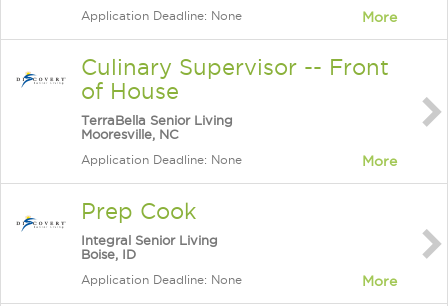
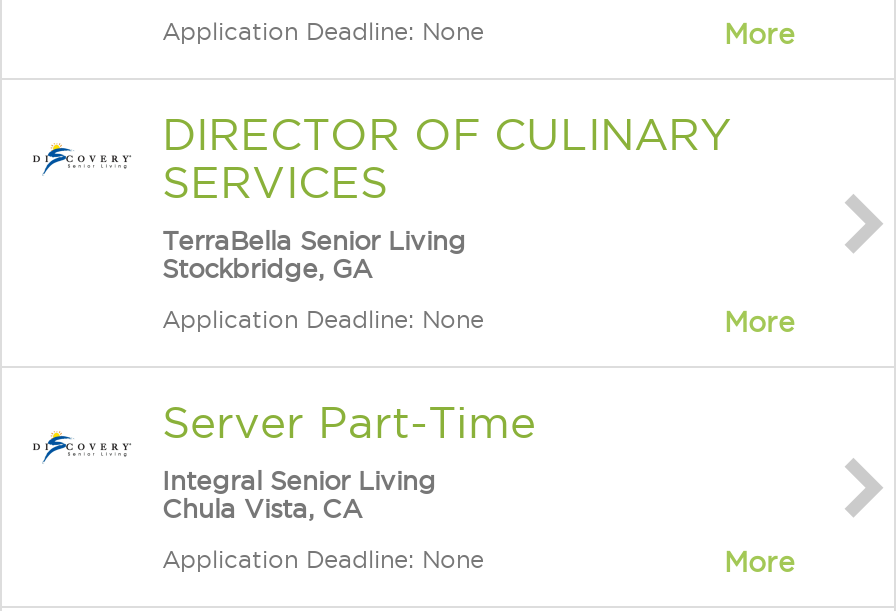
[81,55,389,103] Culinary Supervisor -- Front | of House -> [162,110,732,206] DIRECTOR OF CULINARY | SERVICES
[81,127,179,141] Mooresville, NC -> [162,254,372,282] Stockbridge, GA
[81,199,197,223] Prep Cook -> [162,398,536,446] Server Part-Time
[81,247,136,261] Boise, ID -> [162,494,362,522] Chula Vista, CA

